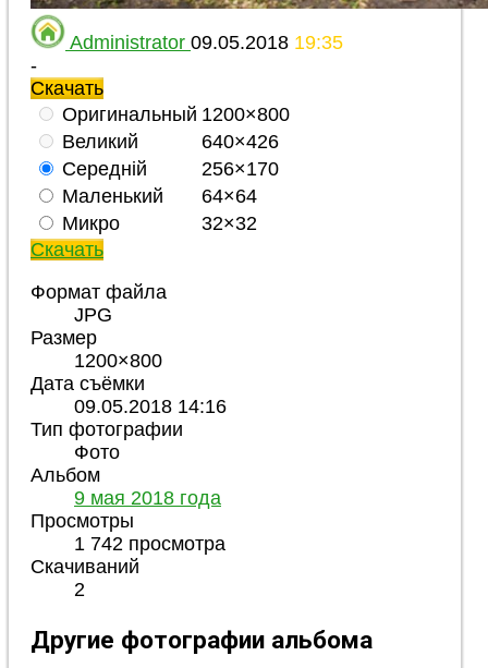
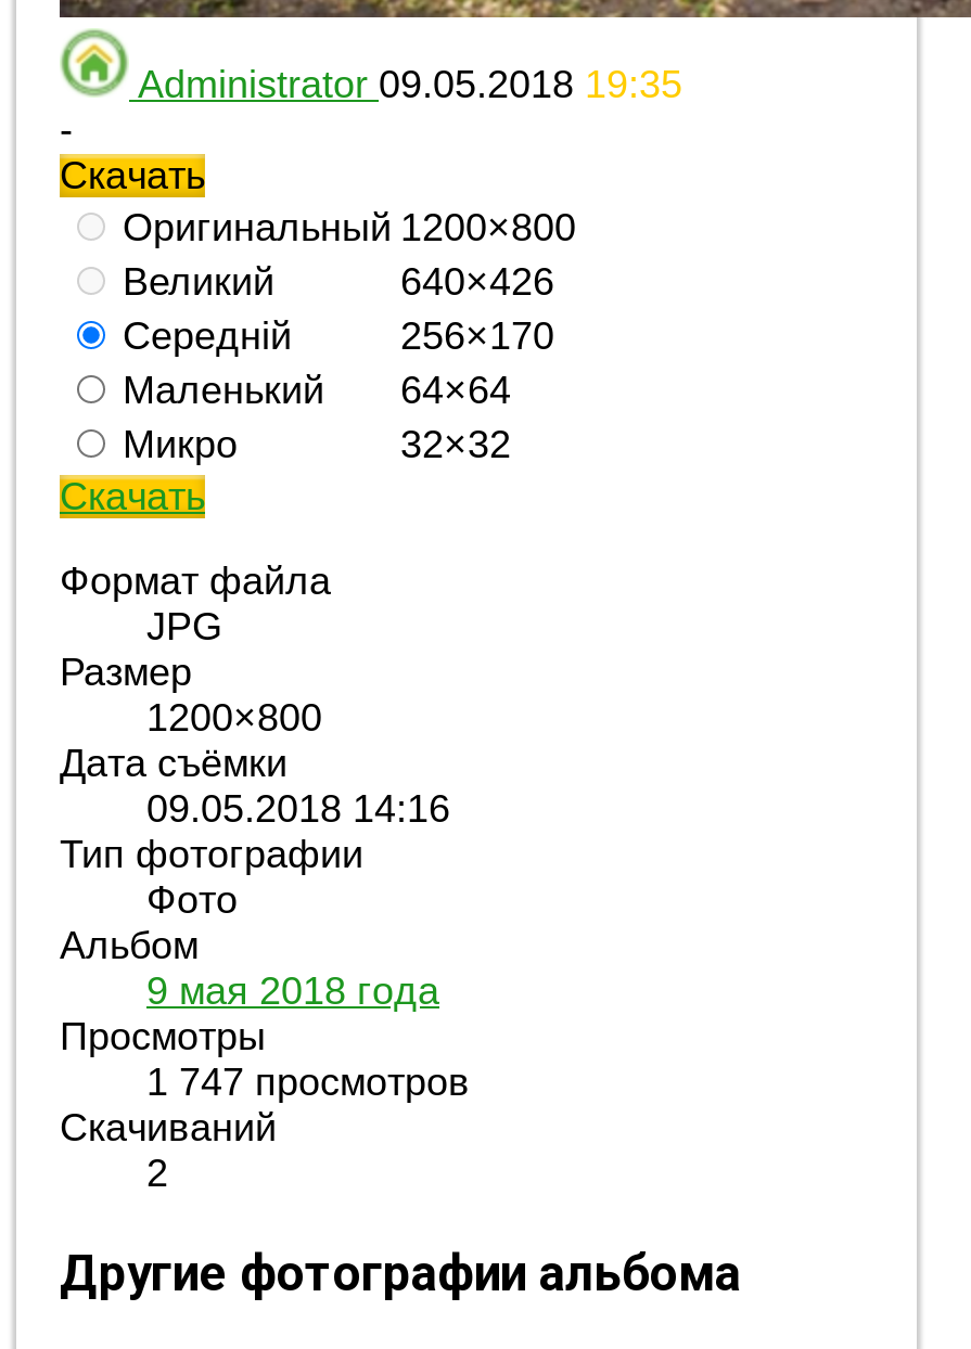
[74,532,225,554] 1 742 просмотра -> [146,1060,470,1103] 1 747 просмотров

